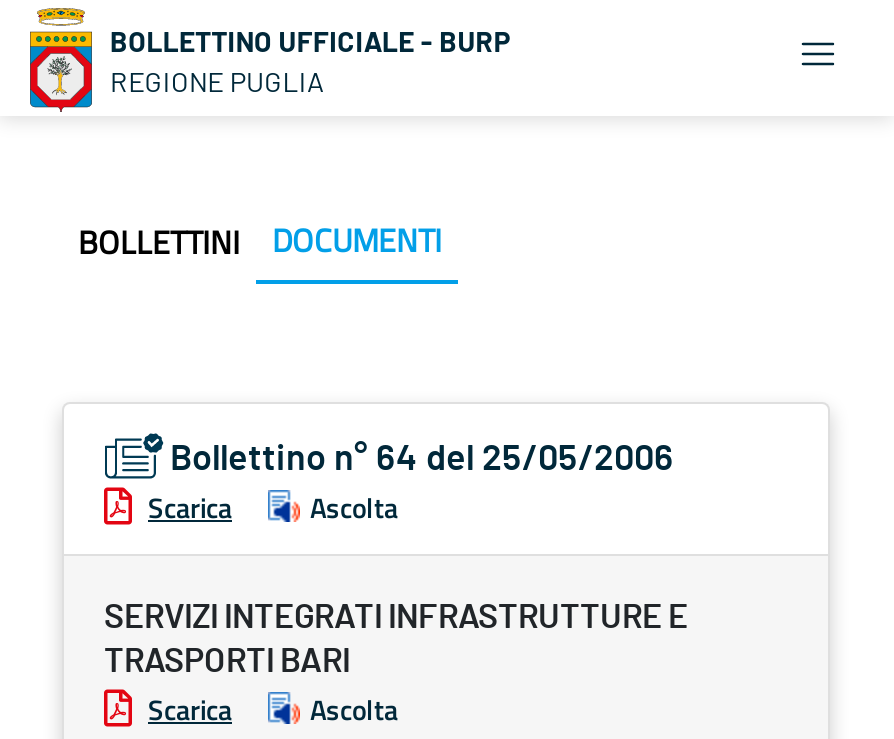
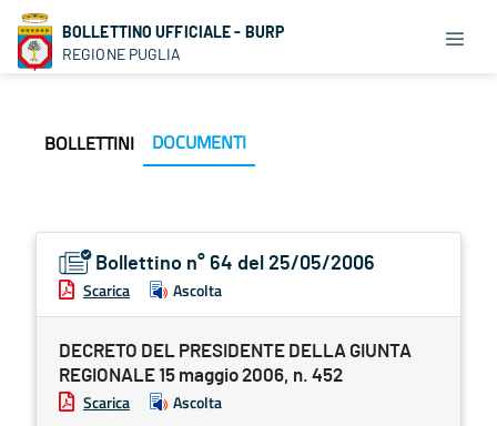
[104,600,688,678] SERVIZI INTEGRATI INFRASTRUTTURE E | TRASPORTI BARI -> [59,342,412,385] DECRETO DEL PRESIDENTE DELLA GIUNTA | REGIONALE 15 maggio 2006, n. 452

